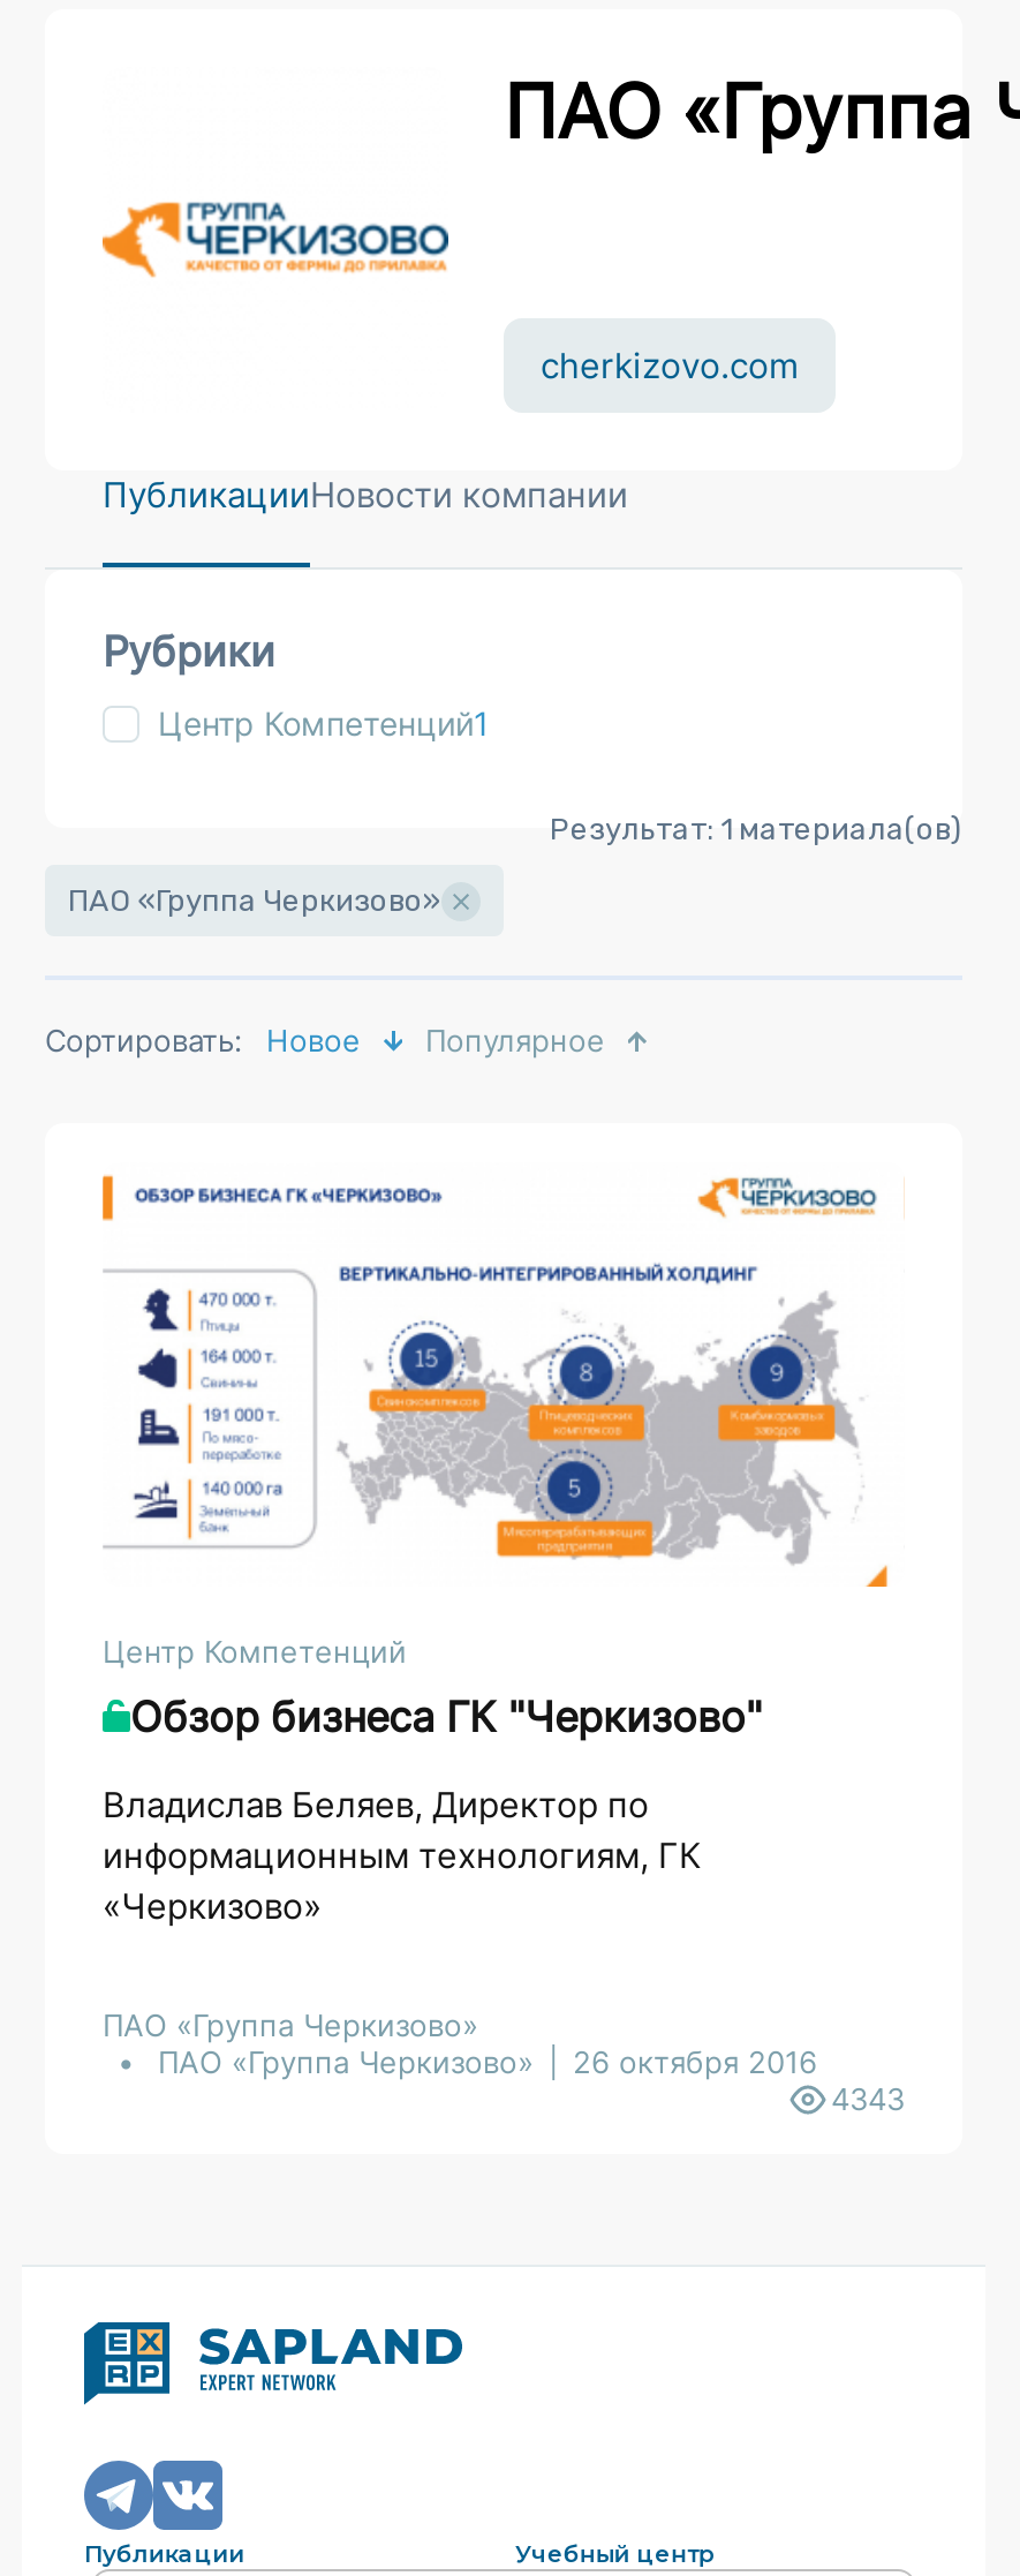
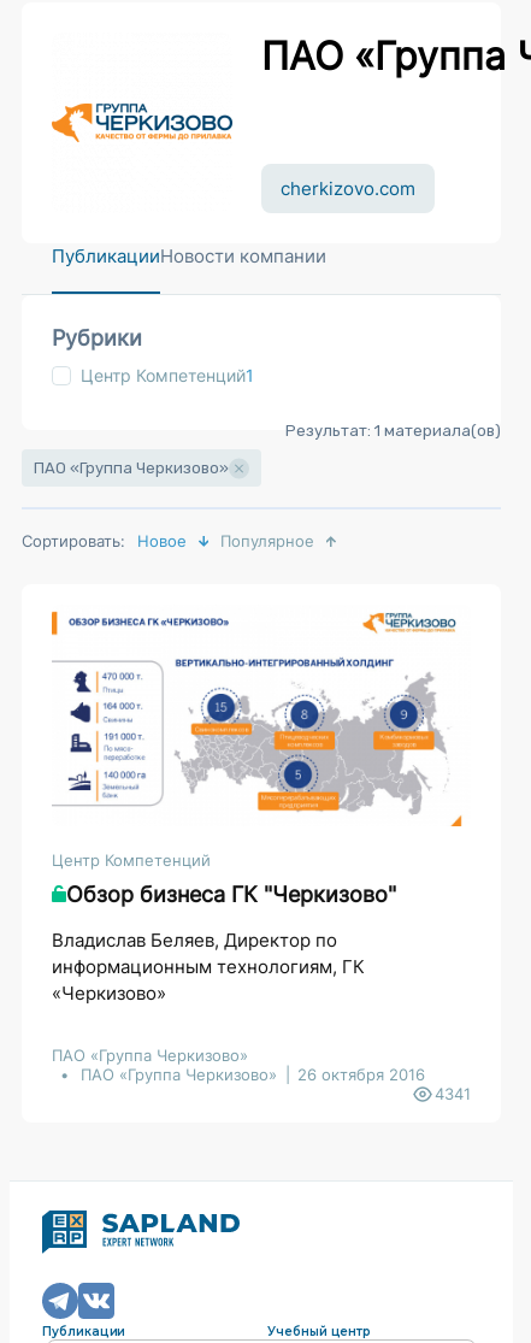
[831,2080,905,2117] 4343 -> [435,1084,471,1103] 4341

